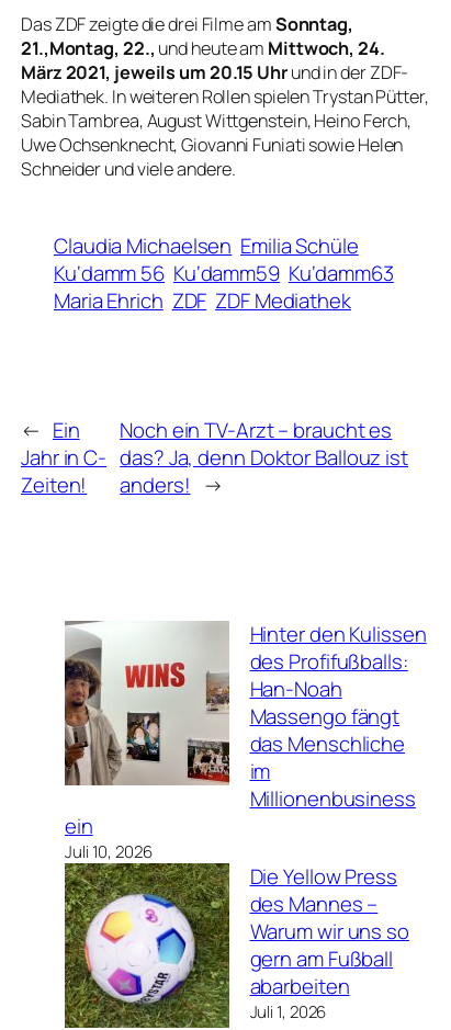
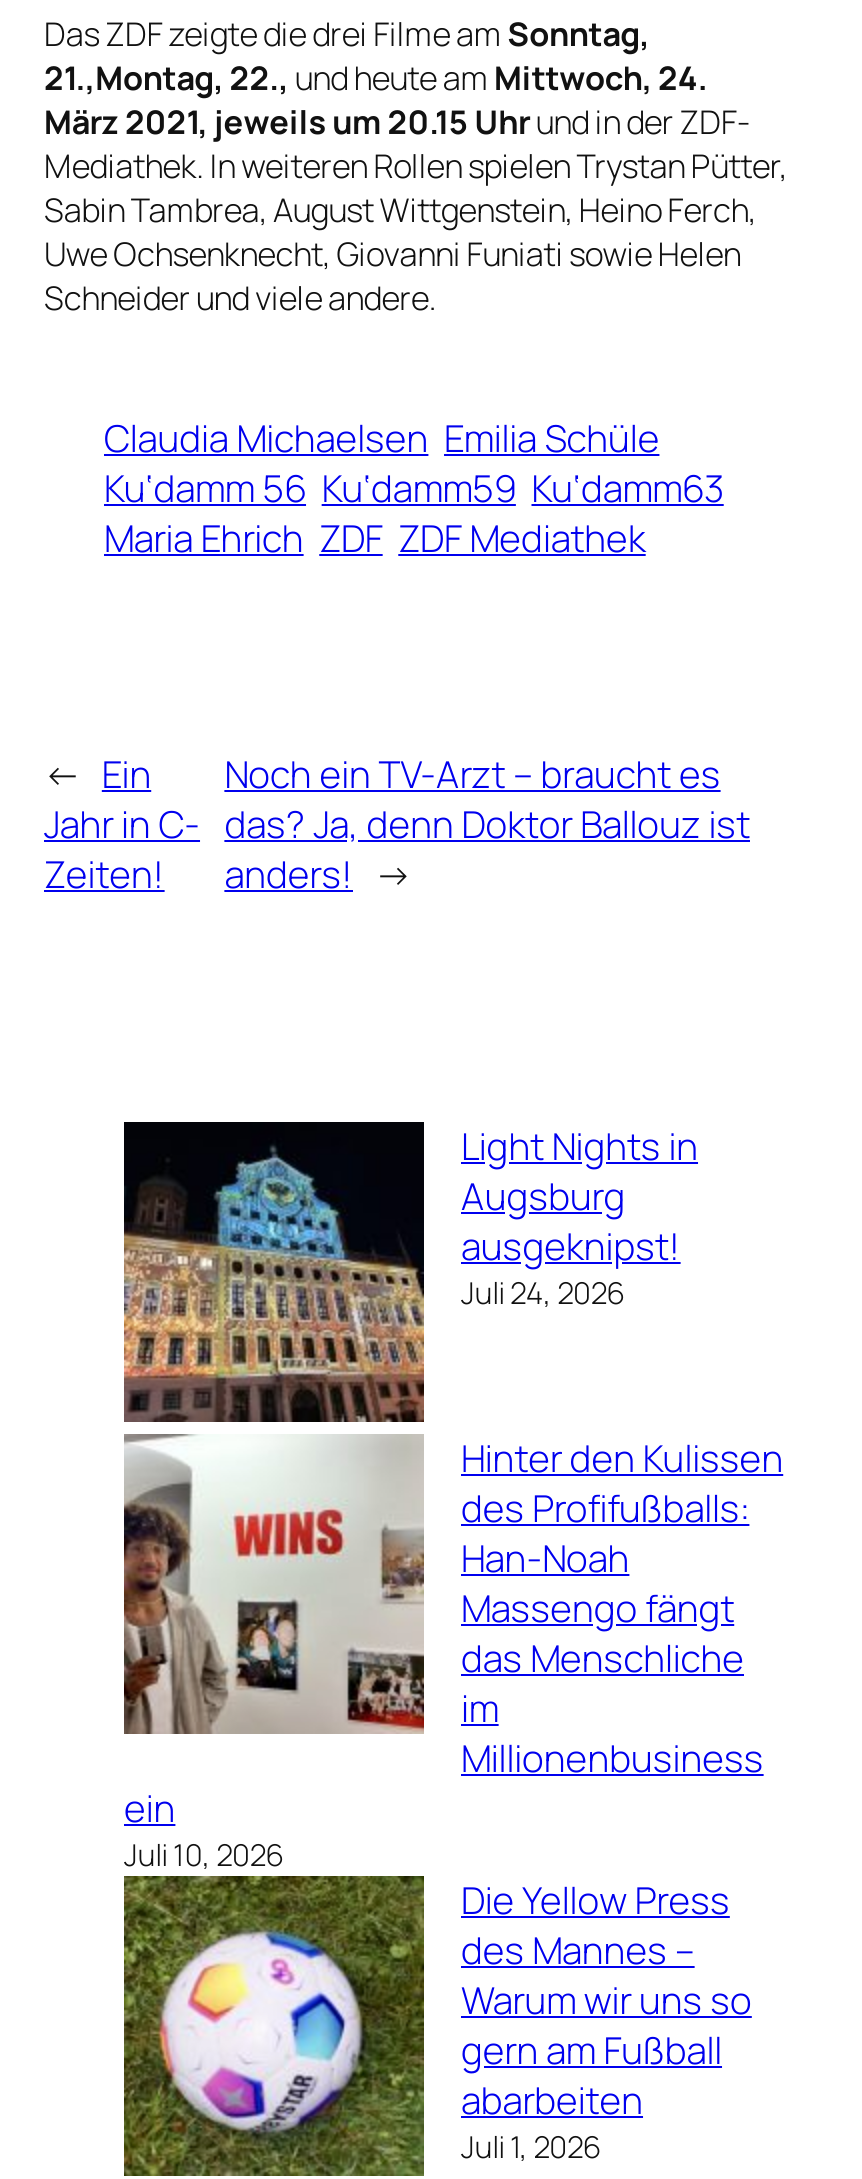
none -> [122,1120,698,1424] [image] | Light Nights in | Augsburg | ausgeknipst! | Juli 24, 2026

